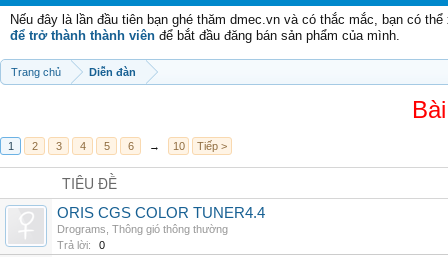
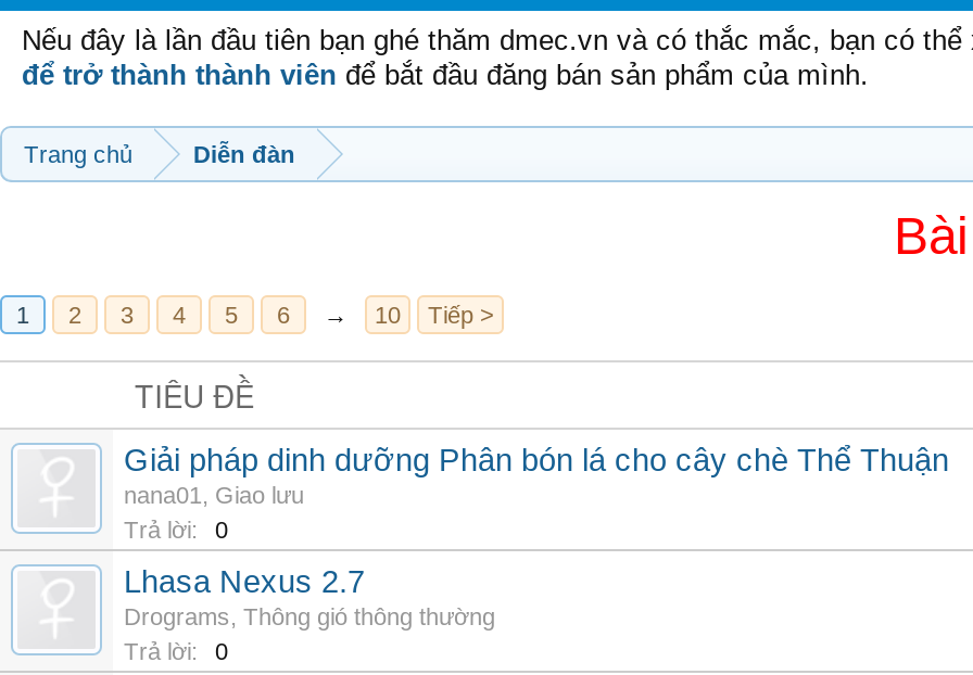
[57,205,265,221] ORIS CGS COLOR TUNER4.4 -> [124,443,949,599] Giải pháp dinh dưỡng Phân bón lá cho cây chè Thể Thuận | nana01, Giao lưu | Trả lời: | 0 | Lhasa Nexus 2.7

